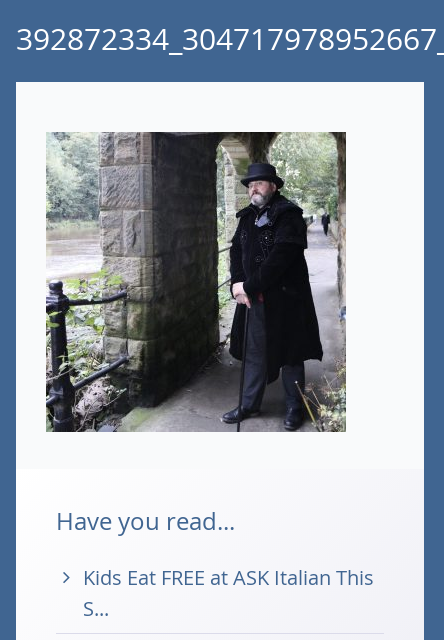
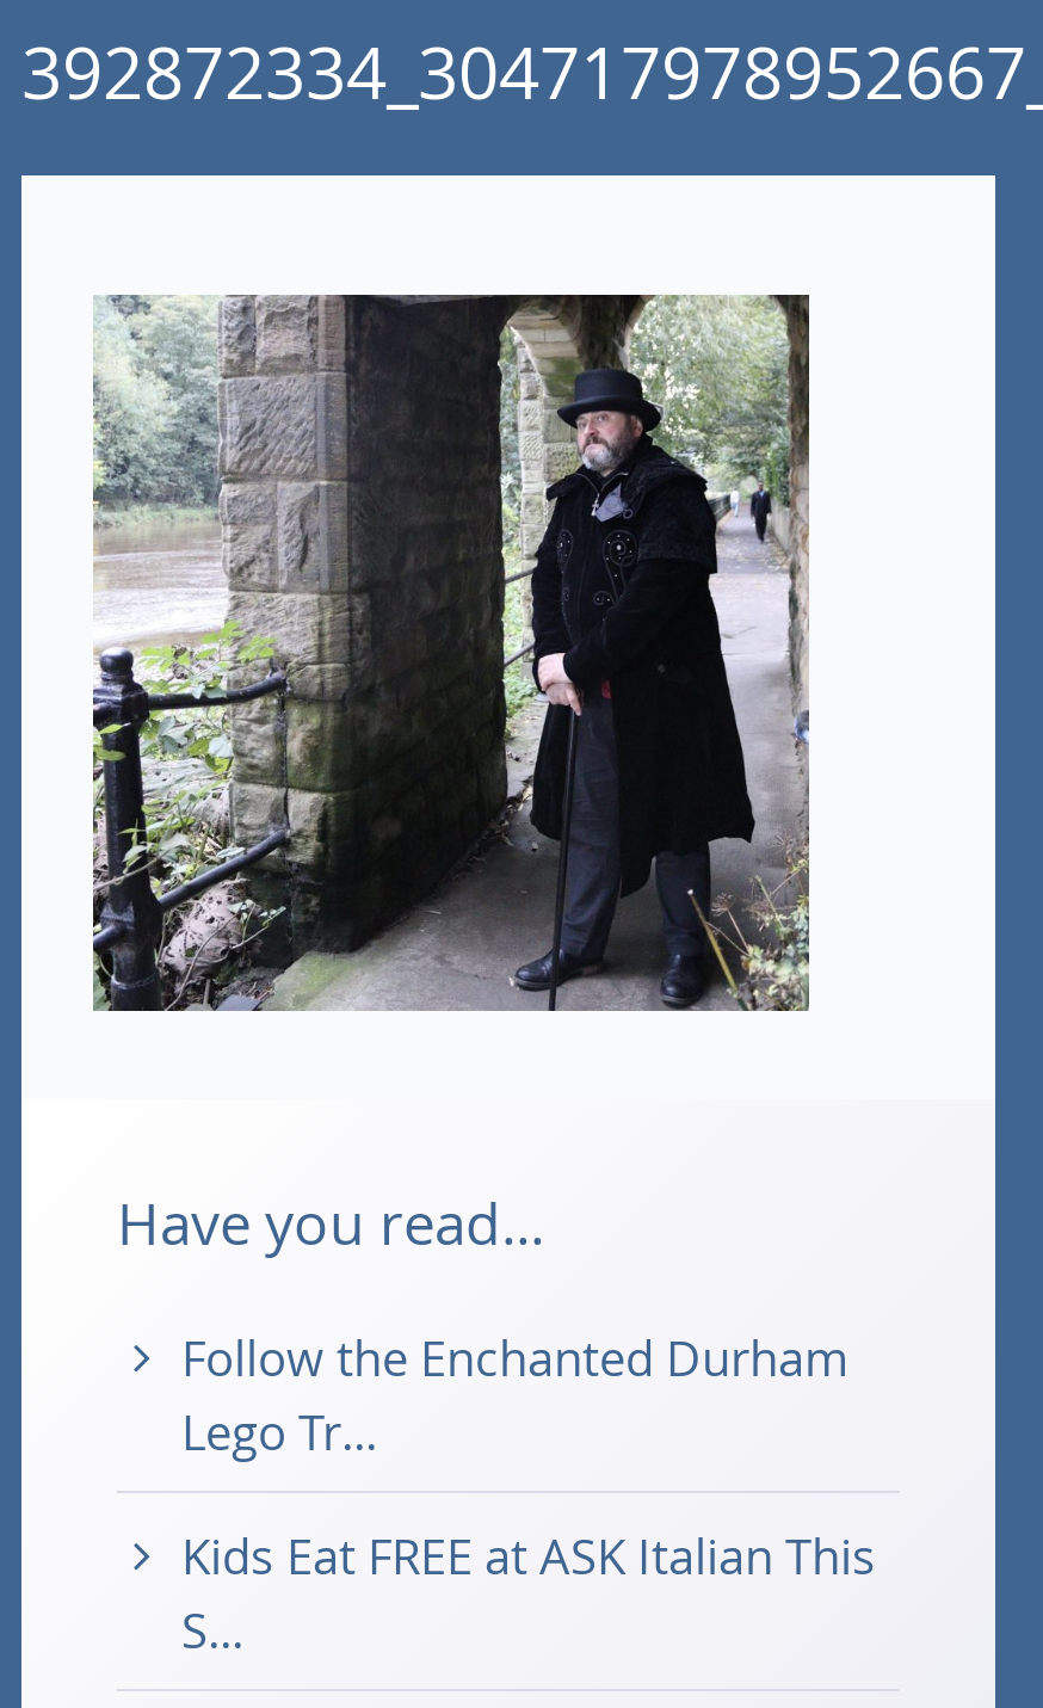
none -> [181,1326,850,1465] Follow the Enchanted Durham | Lego Tr...

